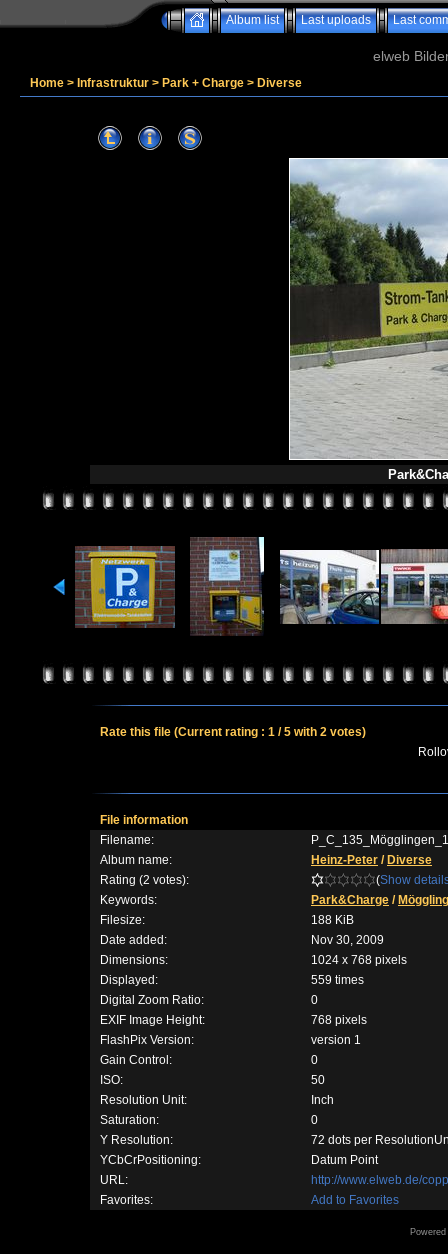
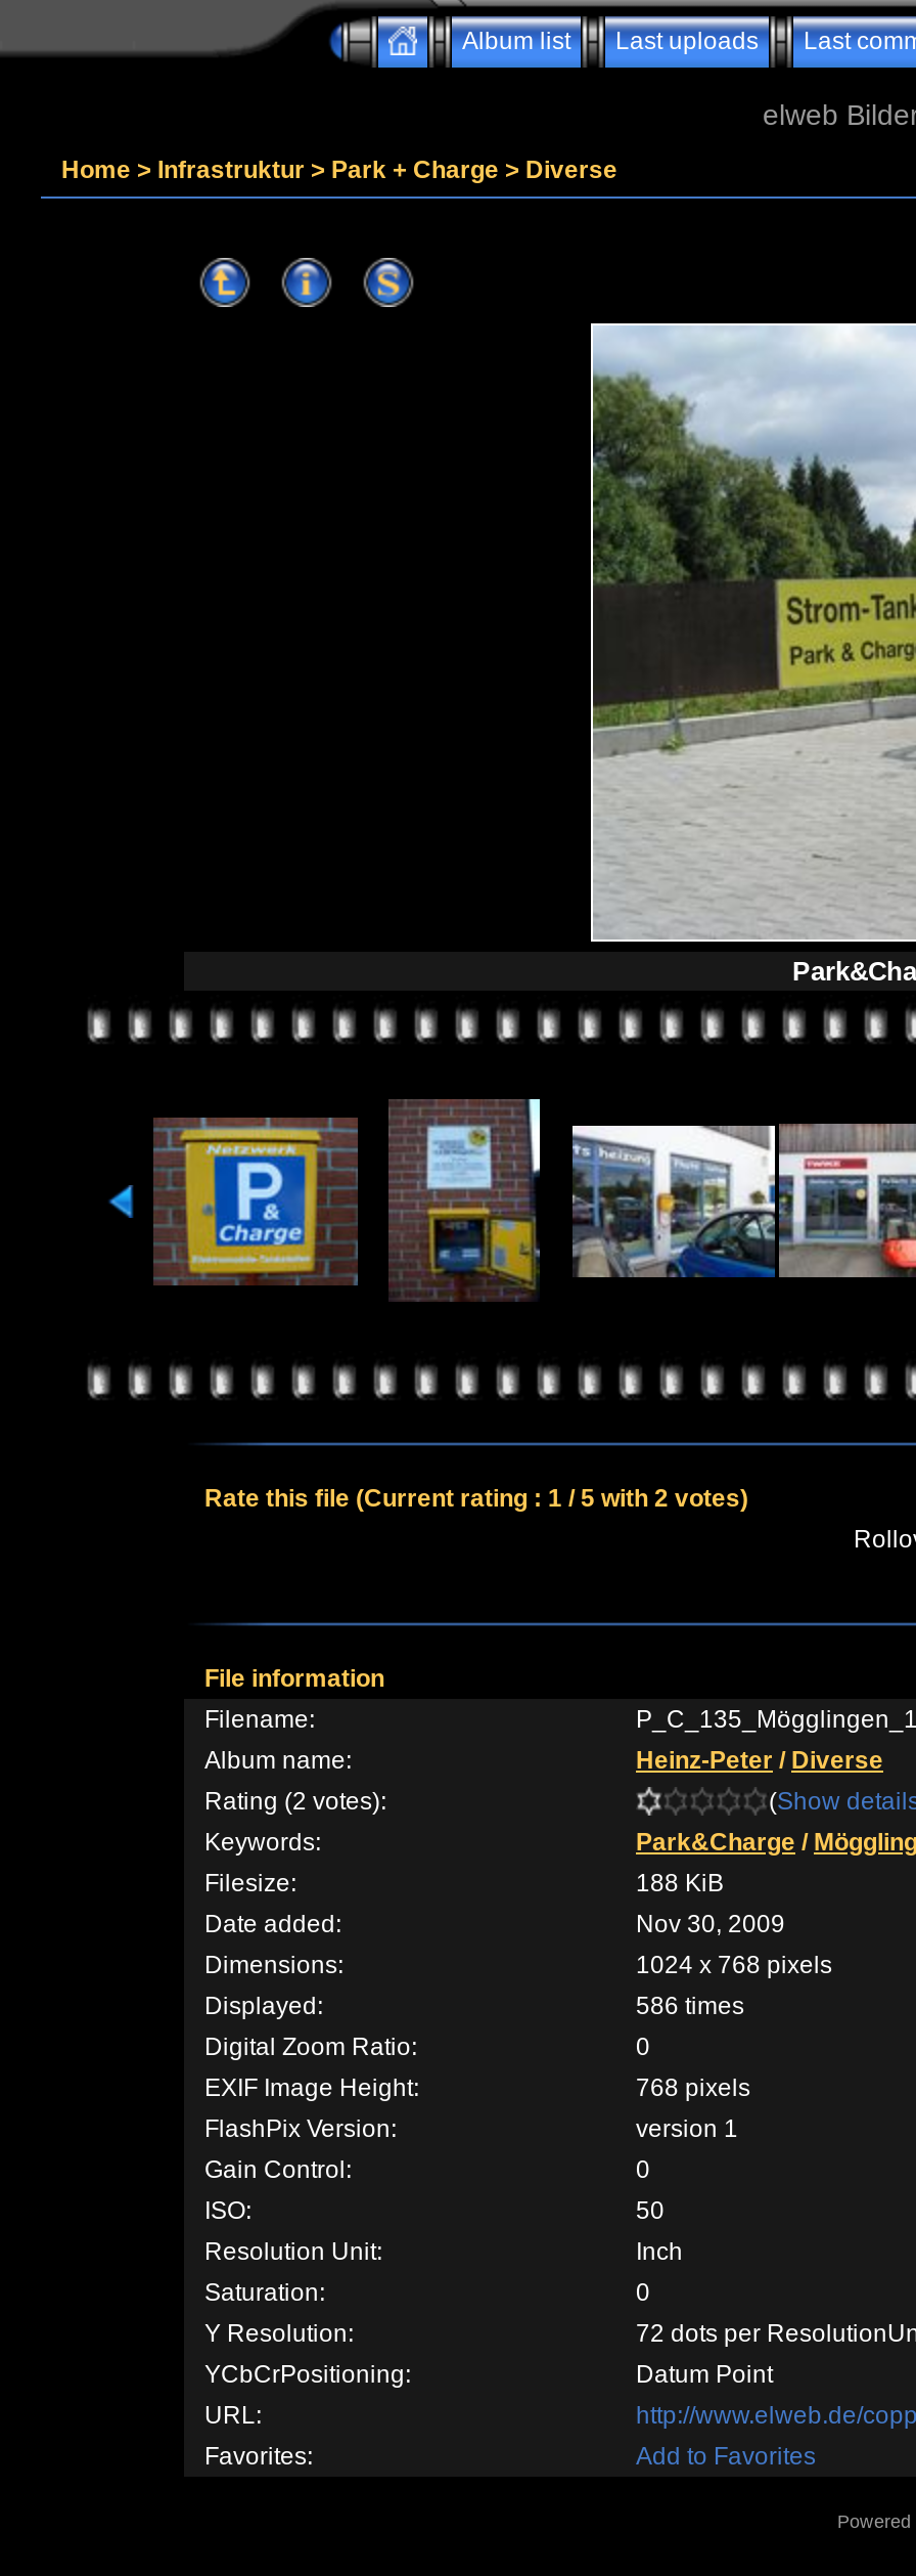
[311,973,364,987] 559 times -> [636,1992,744,2020] 586 times

